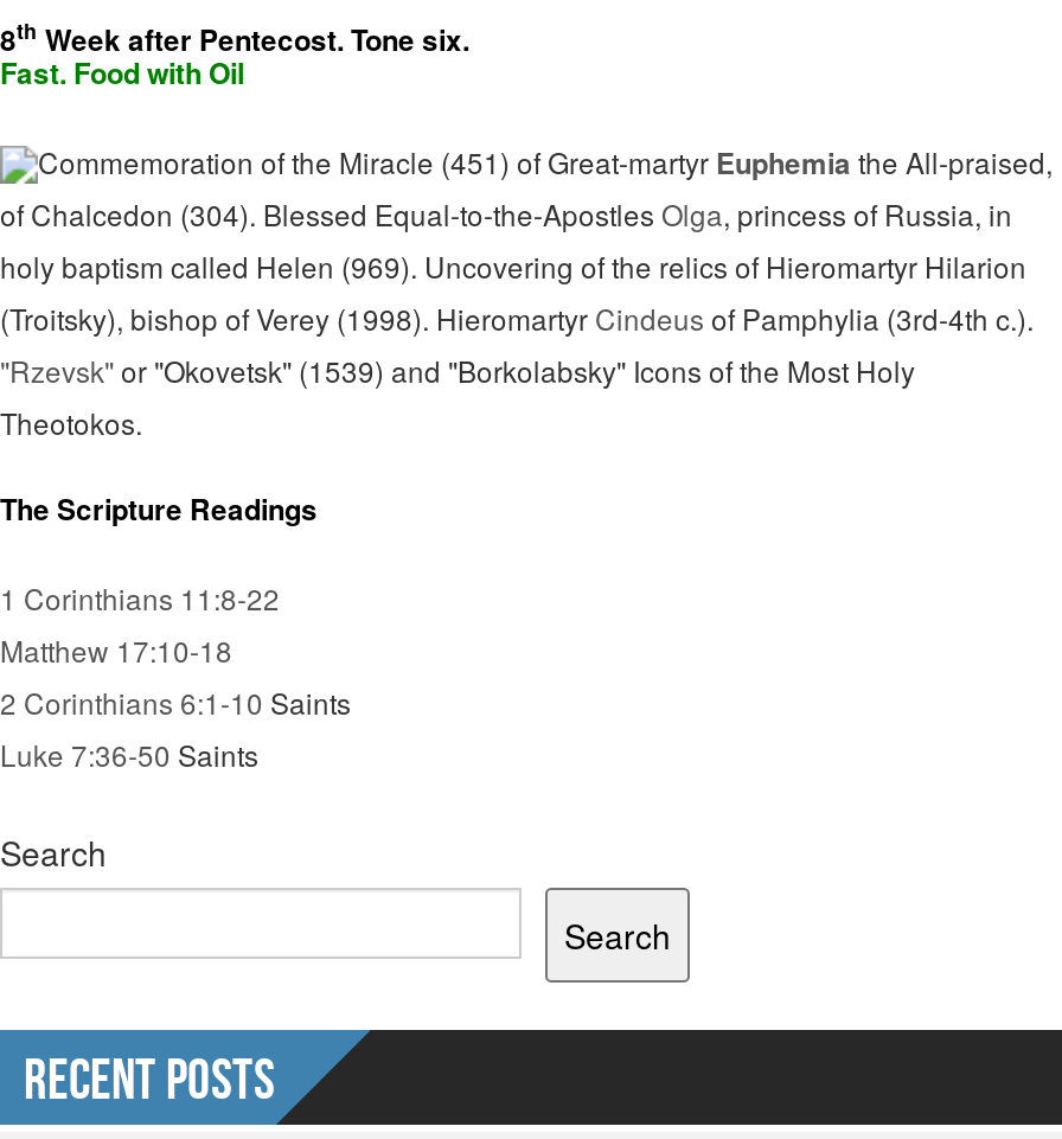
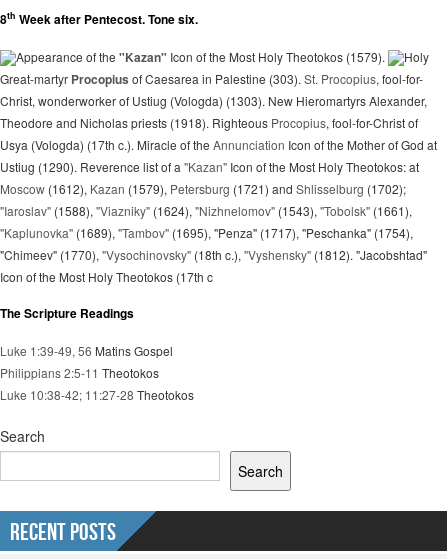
[0,50,1053,441] Fast. Food with Oil | Commemoration of the Miracle (451) of Great-martyr Euphemia the All-praised, | of Chalcedon (304). Blessed Equal-to-the-Apostles Olga, princess of Russia, in | holy baptism called Helen (969). Uncovering of the relics of Hieromartyr Hilarion | (Troitsky), bishop of Verey (1998). Hieromartyr Cindeus of Pamphylia (3rd-4th c.). | "Rzevsk" or "Okovetsk" (1539) and "Borkolabsky" Icons of the Most Holy | Theotokos. -> [0,48,437,285] Appearance of the "Kazan" Icon of the Most Holy Theotokos (1579). | Holy | Great-martyr Procopius of Caesarea in Palestine (303). St. Procopius, fool-for- | Christ, wonderworker of Ustiug (Vologda) (1303). New Hieromartyrs Alexander, | Theodore and Nicholas priests (1918). Righteous Procopius, fool-for-Christ of | Usya (Vologda) (17th c.). Miracle of the Annunciation Icon of the Mother of God at | Ustiug (1290). Reverence list of a "Kazan" Icon of the Most Holy Theotokos: at | Moscow (1612), Kazan (1579), Petersburg (1721) and Shlisselburg (1702); | "Iaroslav" (1588), "Viazniky" (1624), "Nizhnelomov" (1543), "Tobolsk" (1661), | "Kaplunovka" (1689), "Tambov" (1695), "Penza" (1717), "Peschanka" (1754), | "Chimeev" (1770), "Vysochinovsky" (18th c.), "Vyshensky" (1812). "Jacobshtad" | Icon of the Most Holy Theotokos (17th c
moved [0,486,318,529] -> [0,304,134,322]: The Scripture Readings
[0,576,351,773] 1 Corinthians 11:8-22 | Matthew 17:10-18 | 2 Corinthians 6:1-10 Saints | Luke 7:36-50 Saints -> [0,342,194,403] Luke 1:39-49, 56 Matins Gospel | Philippians 2:5-11 Theotokos | Luke 10:38-42; 11:27-28 Theotokos

